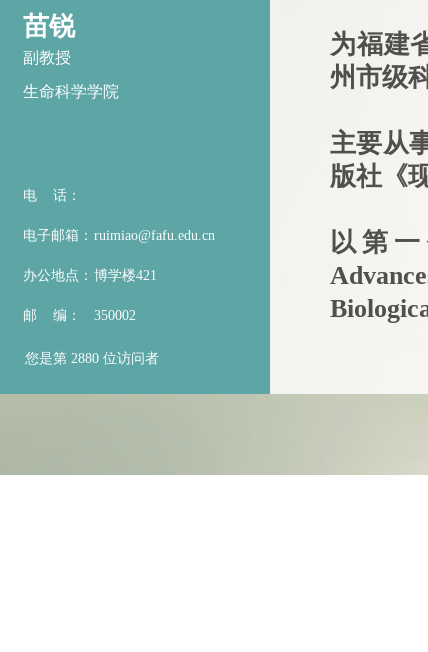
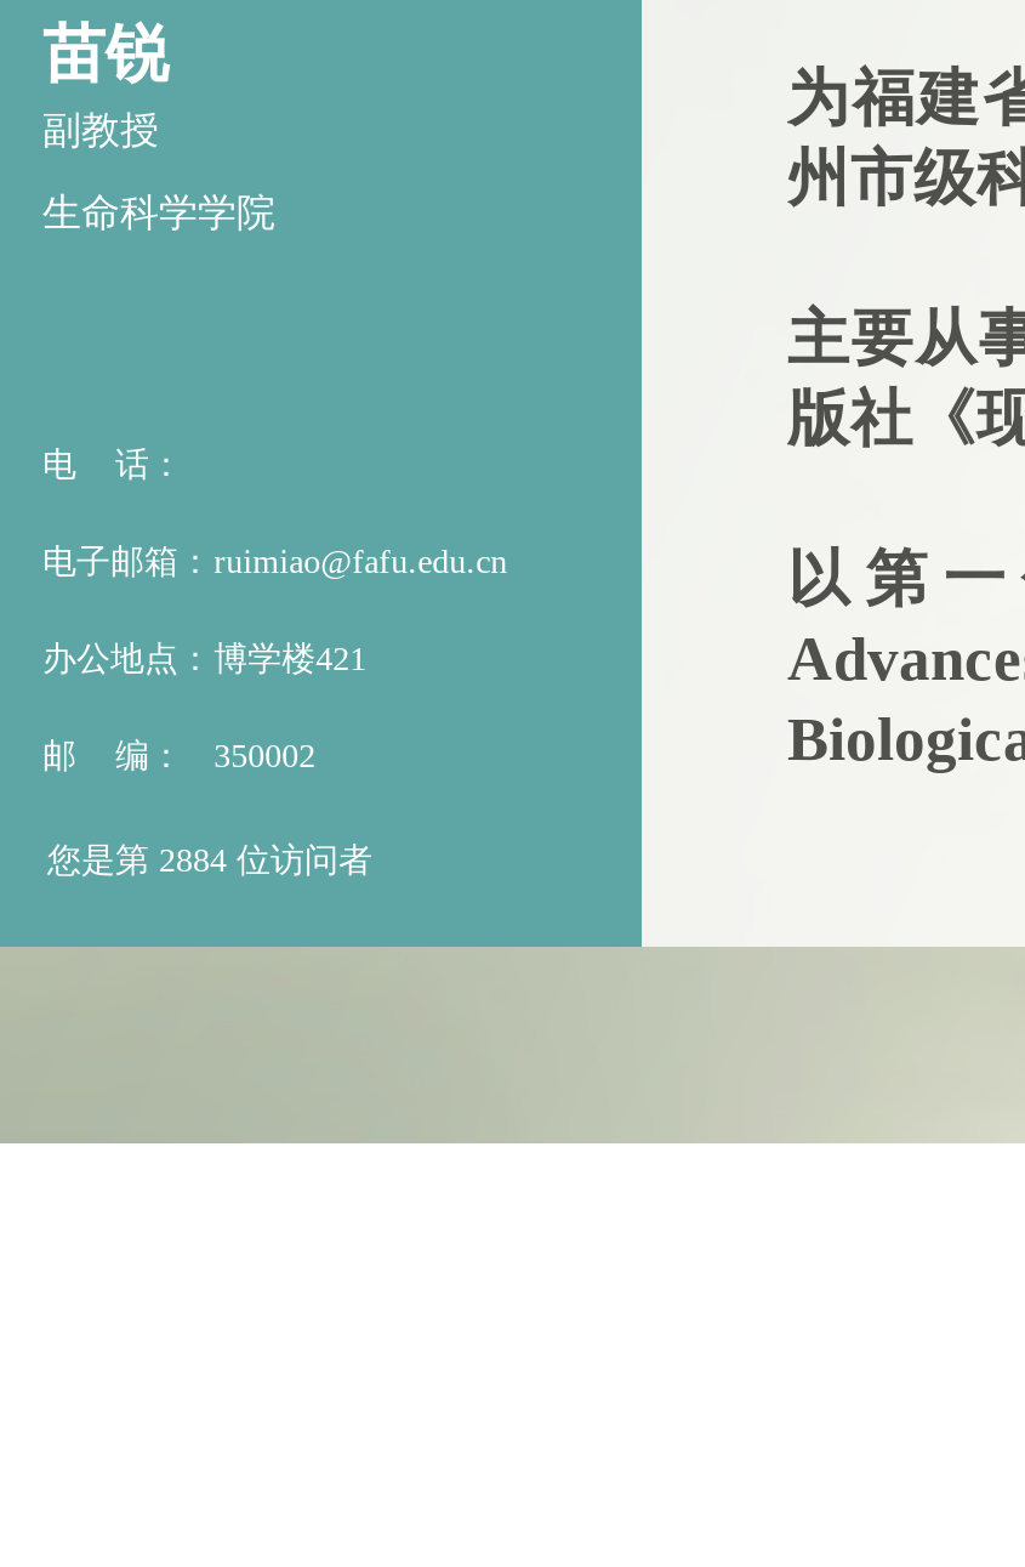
[25,351,159,366] 您是第 2880位访问者 -> [47,842,372,879] 您是第 2884位访问者

